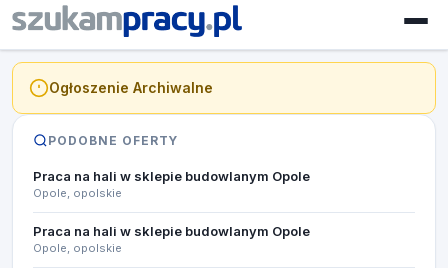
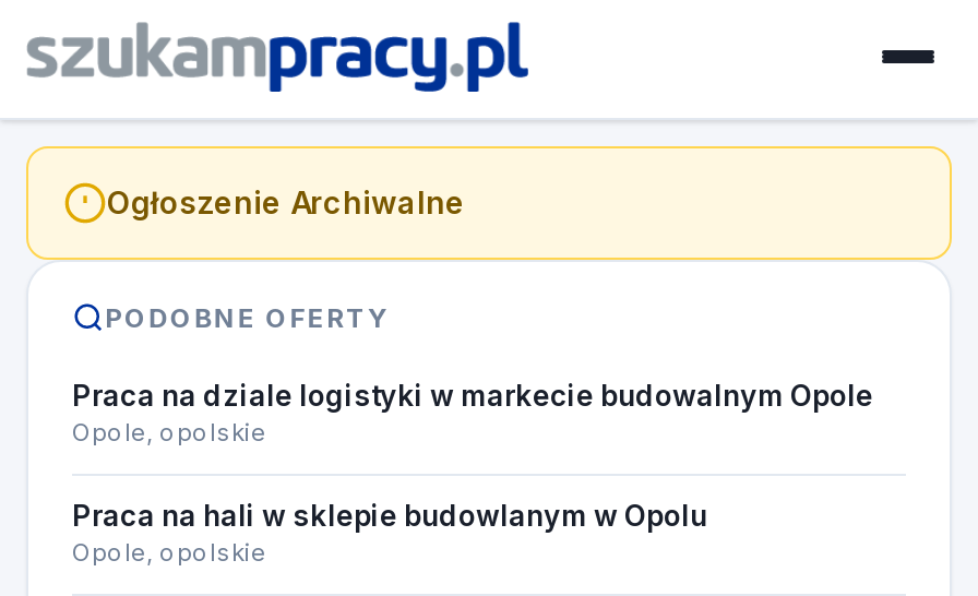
[33,168,310,184] Praca na hali w sklepie budowlanym Opole -> [72,378,873,413] Praca na dziale logistyki w markecie budowalnym Opole
[33,223,310,239] Praca na hali w sklepie budowlanym Opole -> [72,498,707,533] Praca na hali w sklepie budowlanym w Opolu

